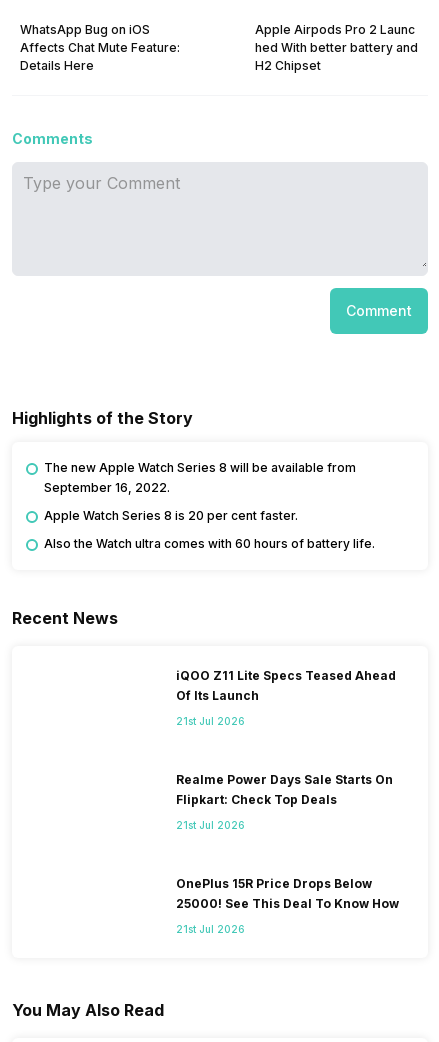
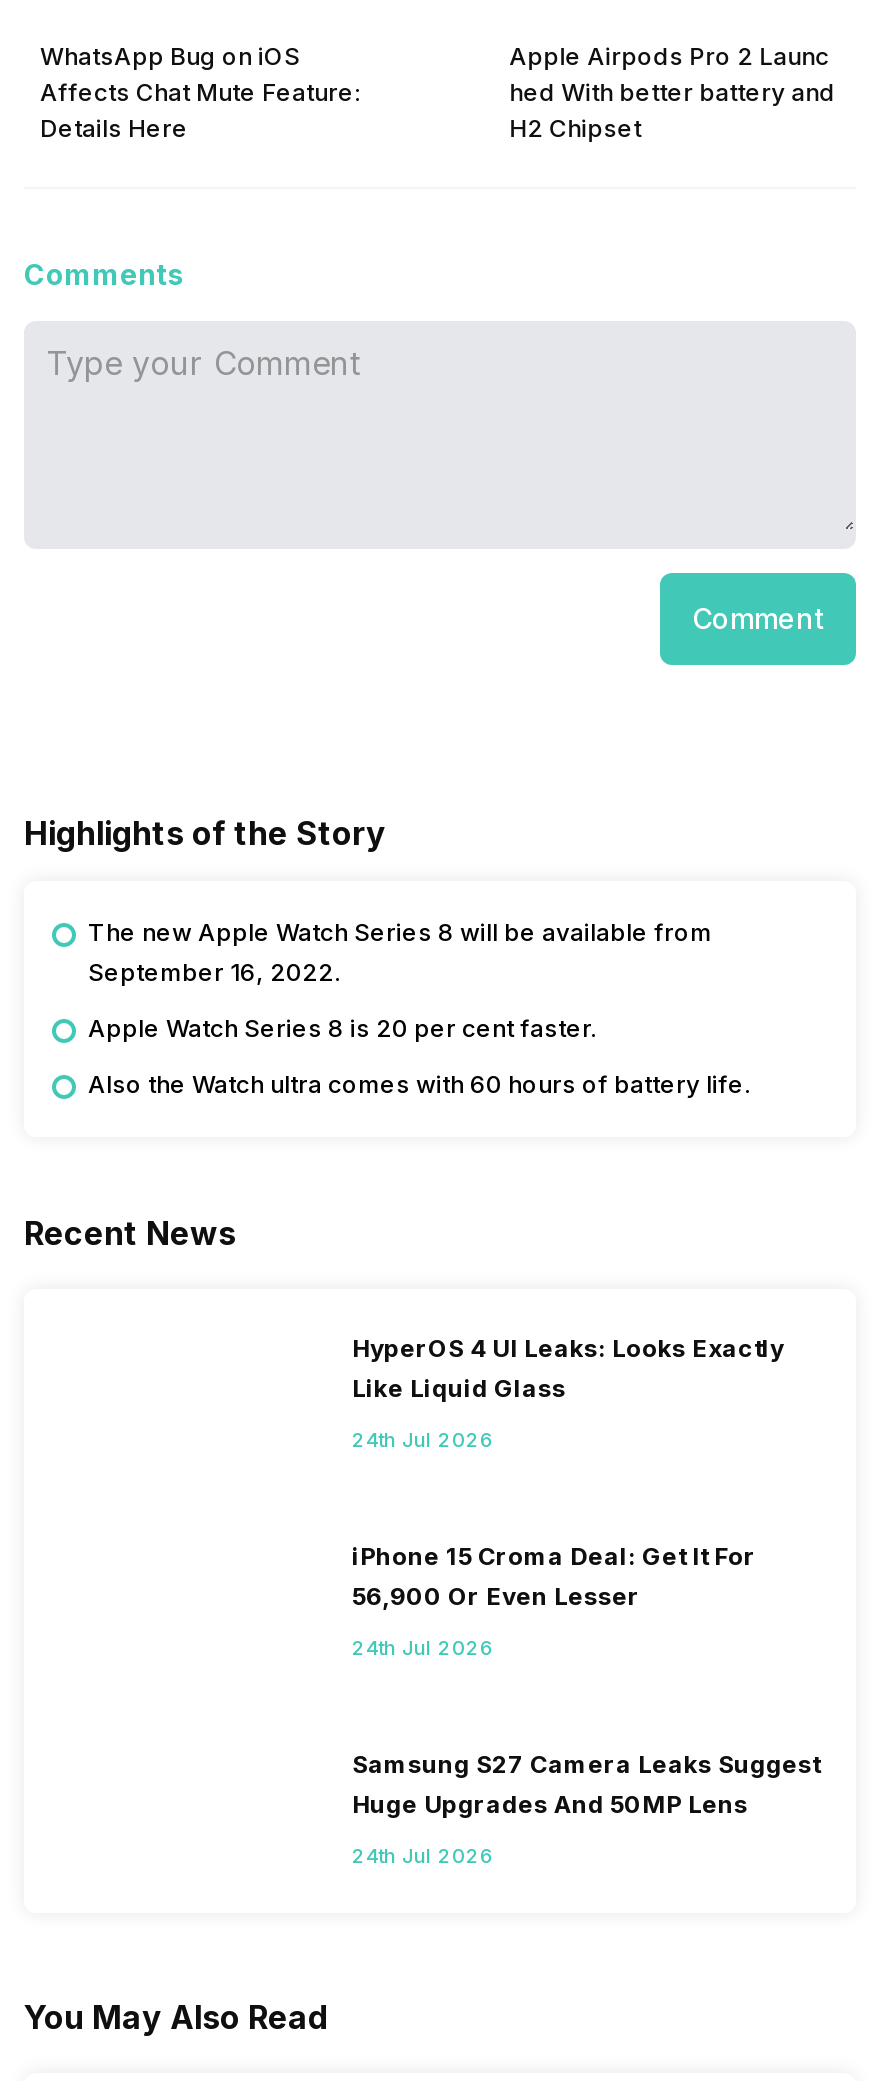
[176,668,396,703] iQOO Z11 Lite Specs Teased Ahead | Of Its Launch -> [352,1333,784,1403] HyperOS 4 UI Leaks: Looks Exactly | Like Liquid Glass
[176,715,245,727] 21st Jul 2026 -> [352,1427,494,1451] 24th Jul 2026
[176,772,393,807] Realme Power Days Sale Starts On | Flipkart: Check Top Deals -> [352,1541,756,1611] iPhone 15 Croma Deal: Get It For | 56,900 Or Even Lesser
[176,819,245,831] 21st Jul 2026 -> [352,1635,494,1659] 24th Jul 2026
[176,876,399,911] OnePlus 15R Price Drops Below | 25000! See This Deal To Know How -> [352,1749,820,1819] Samsung S27 Camera Leaks Suggest | Huge Upgrades And 50MP Lens
[176,923,245,935] 21st Jul 2026 -> [352,1843,494,1867] 24th Jul 2026

